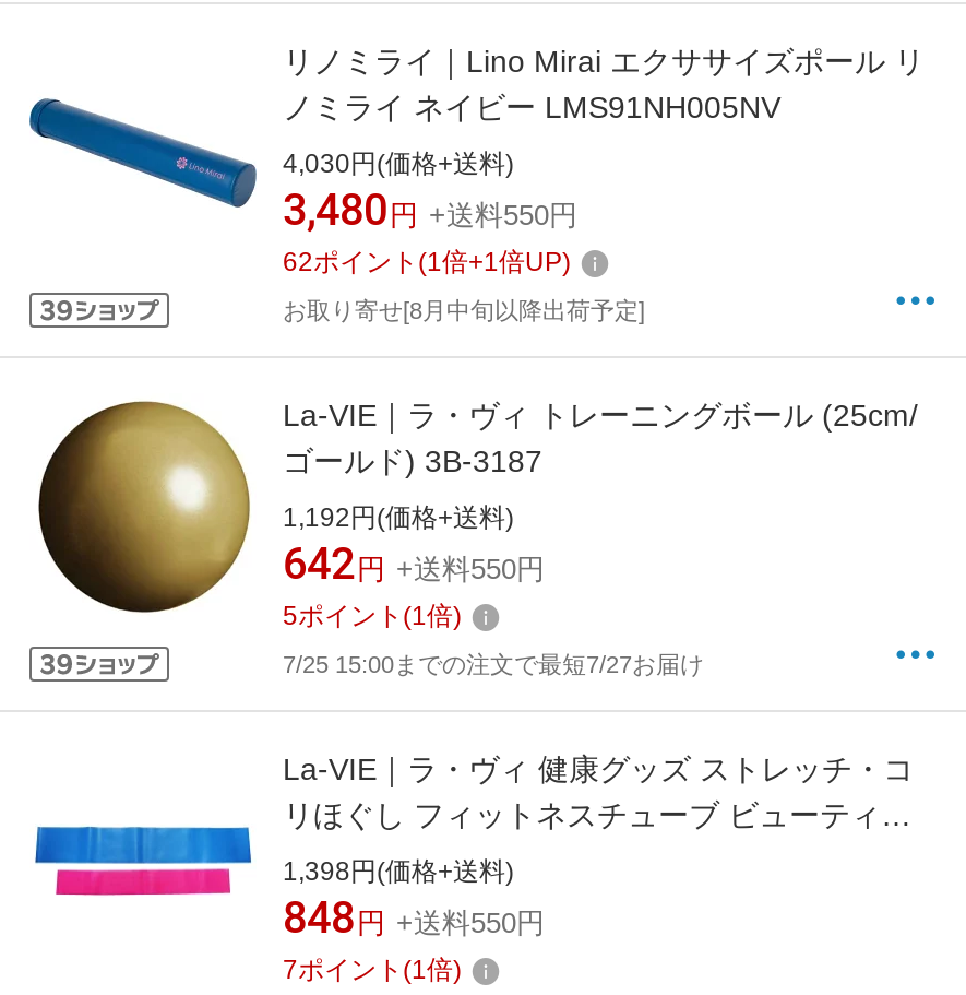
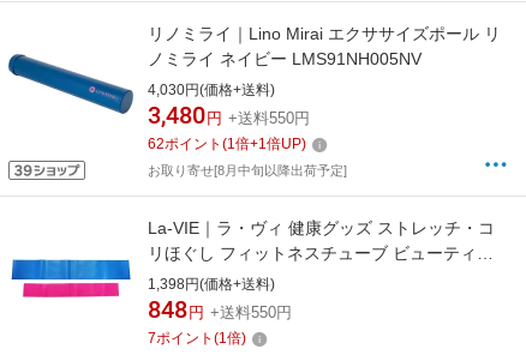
[36,398,918,677] [image] | La-VIE｜ラ・ヴィ トレーニングボール (25cm/ | ゴールド) 3B-3187 | 1,192円(価格+送料) | 642円 +送料550円 | 5ポイント(1倍) | 7/25 15:00までの注文で最短7/27お届け -> none

